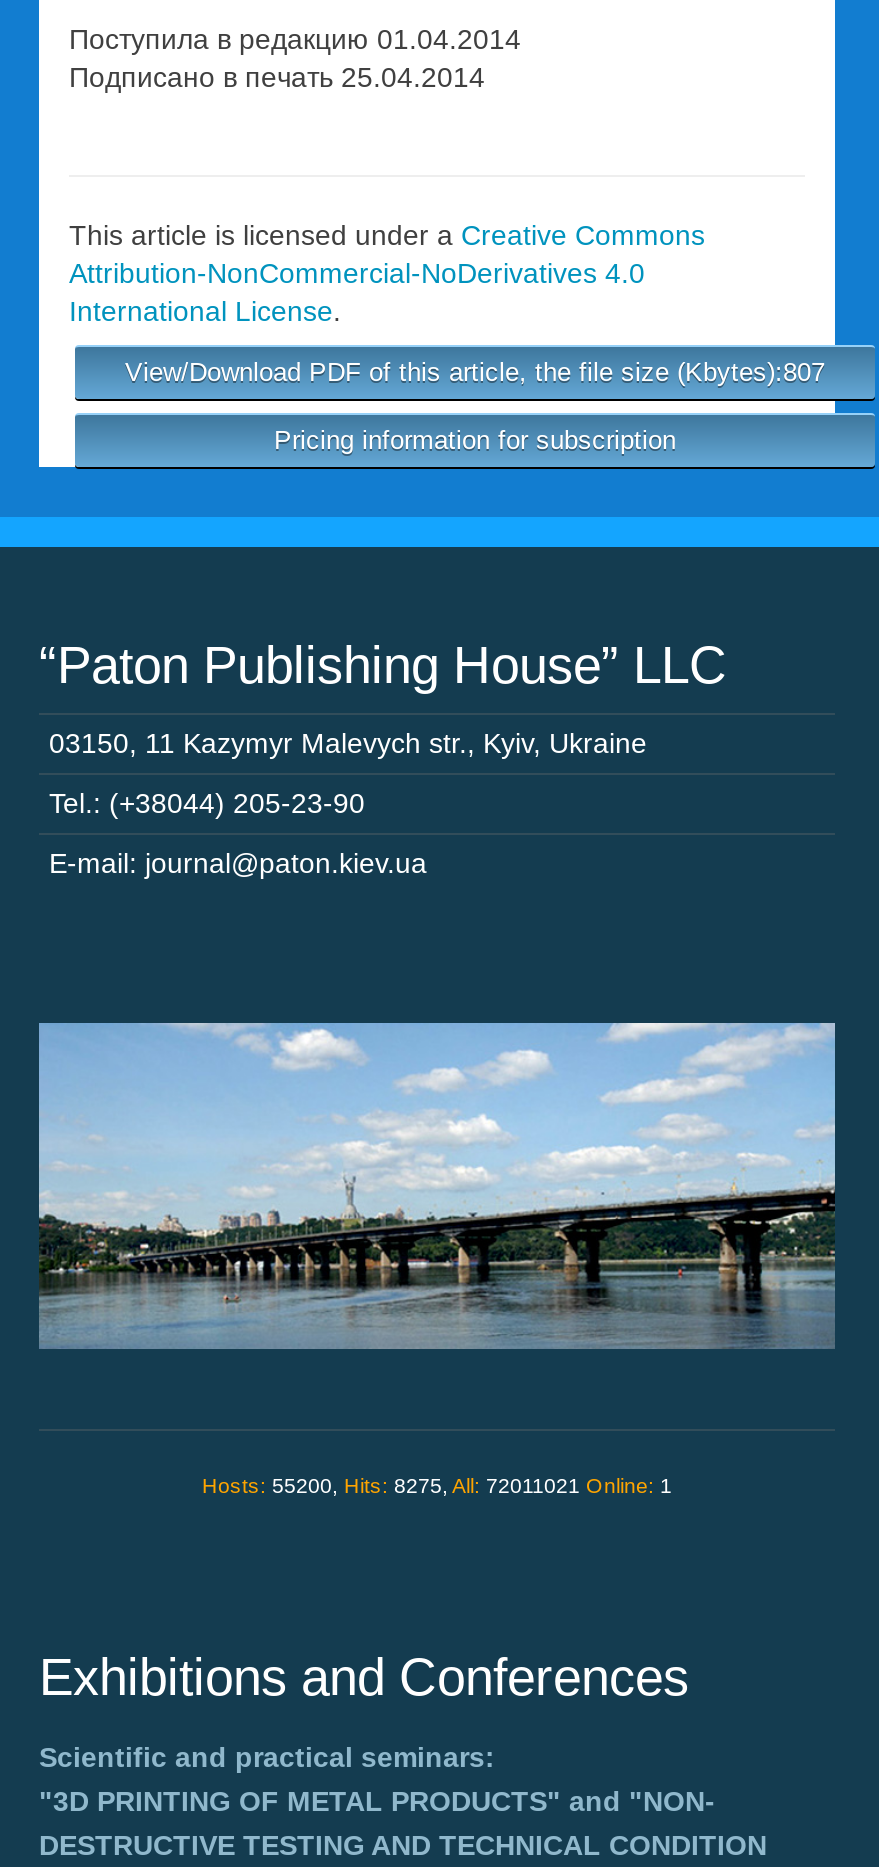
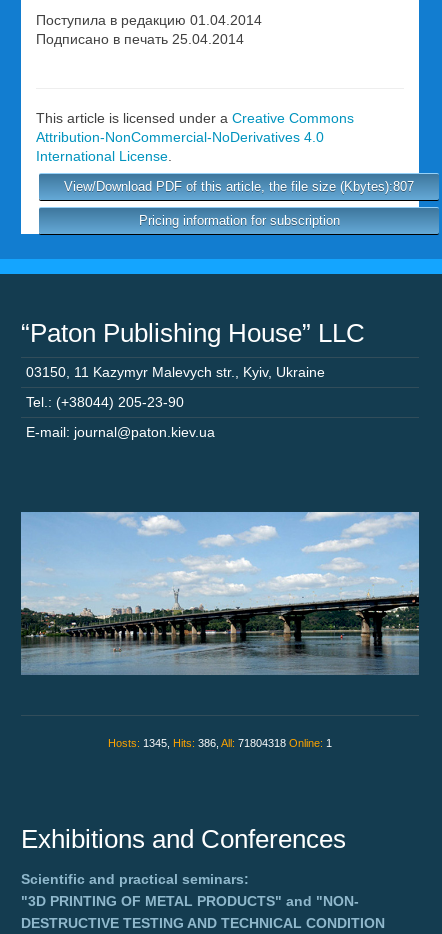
[202,1474,672,1498] Hosts: 55200, Hits: 8275, All: 72011021 Online: 1 -> [108,737,332,749] Hosts: 1345, Hits: 386, All: 71804318 Online: 1

